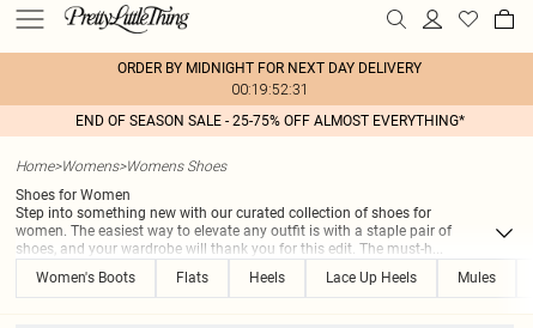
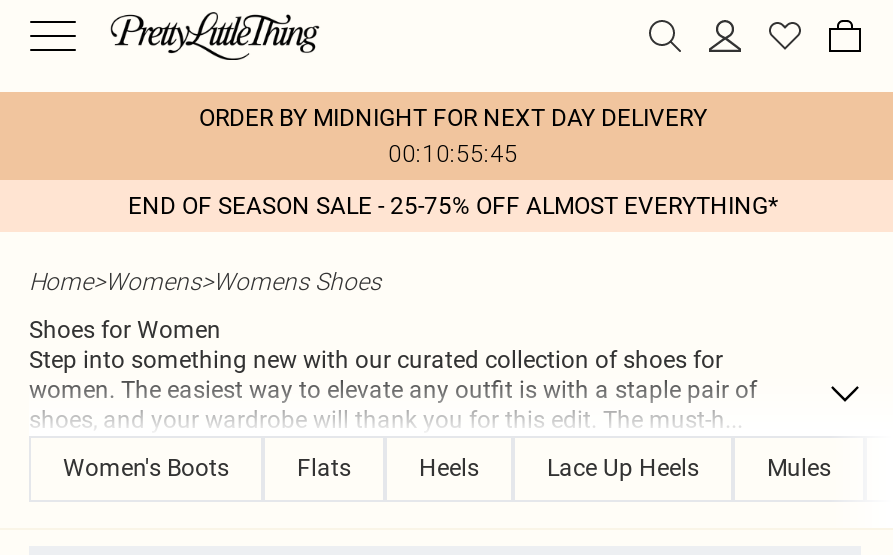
[231,80,308,98] 00:19:52:31 -> [388,138,518,168] 00:10:55:45

